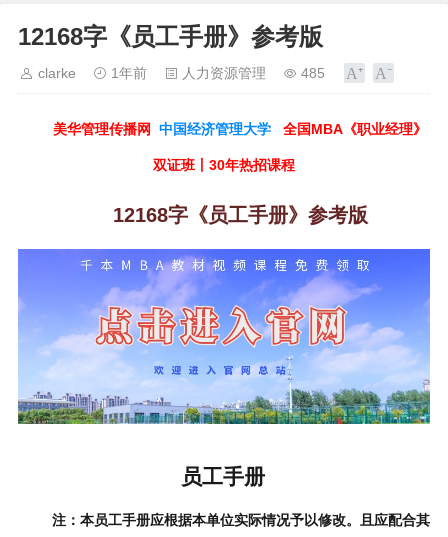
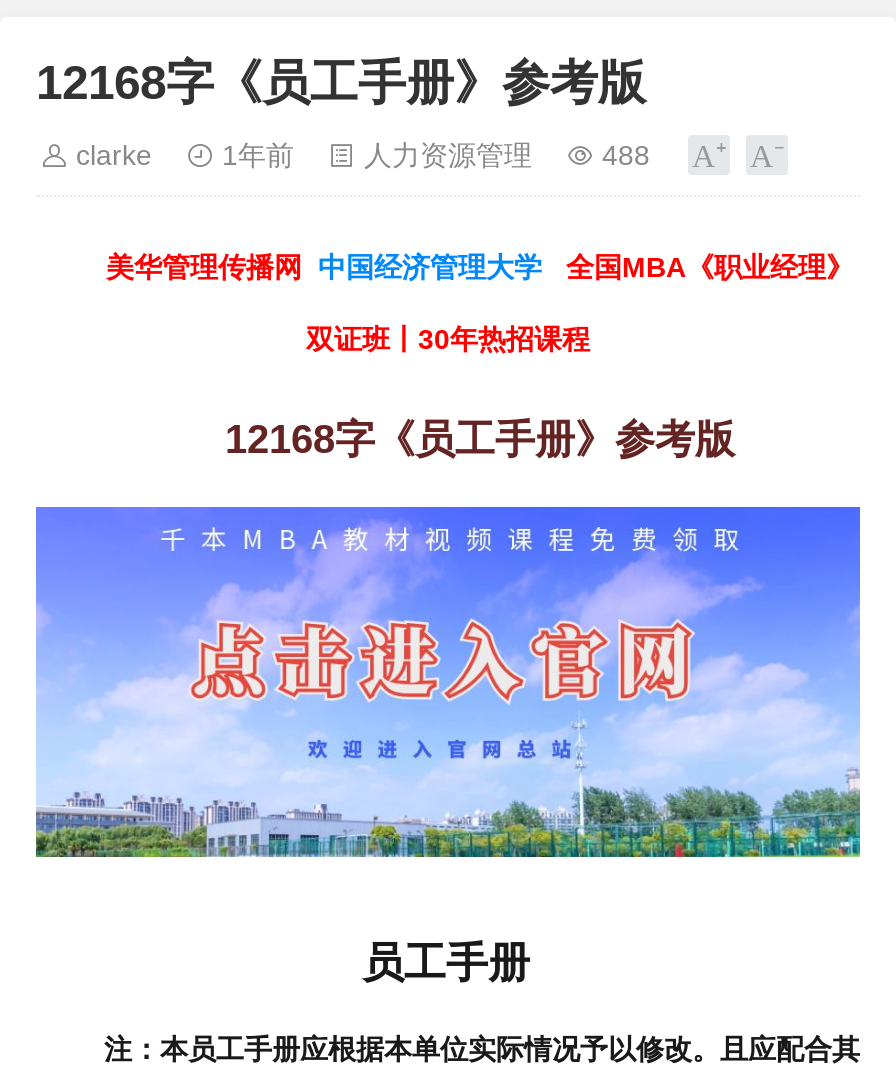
[301,65,325,81] 485 -> [602,139,650,171] 488

